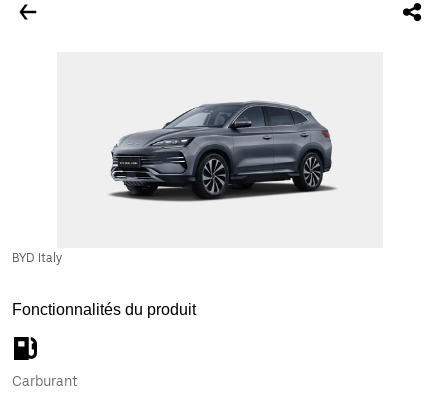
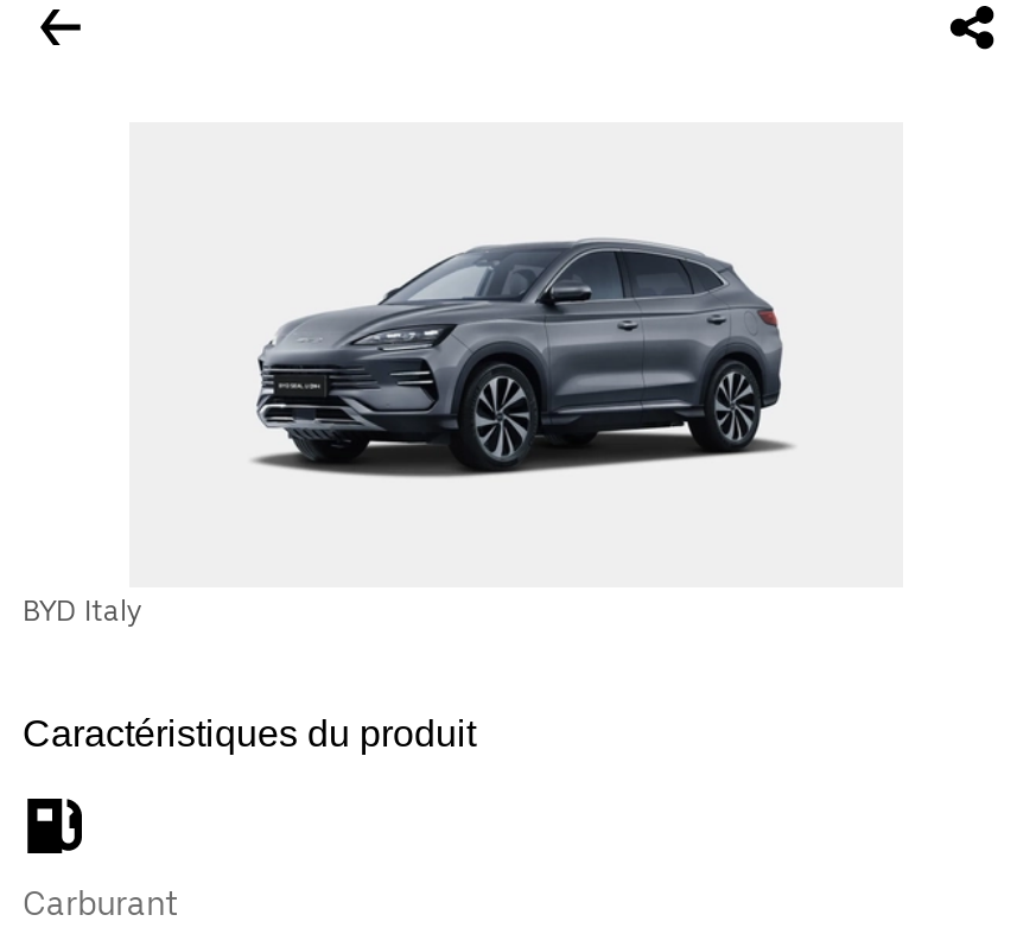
[12,301,196,318] Fonctionnalités du produit -> [23,713,476,754] Caractéristiques du produit

